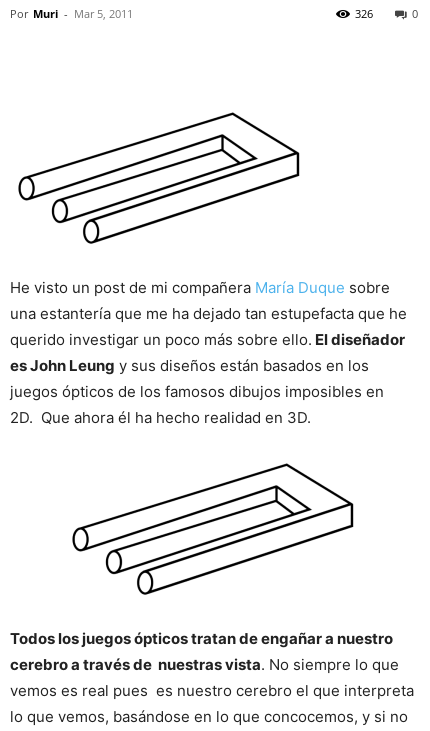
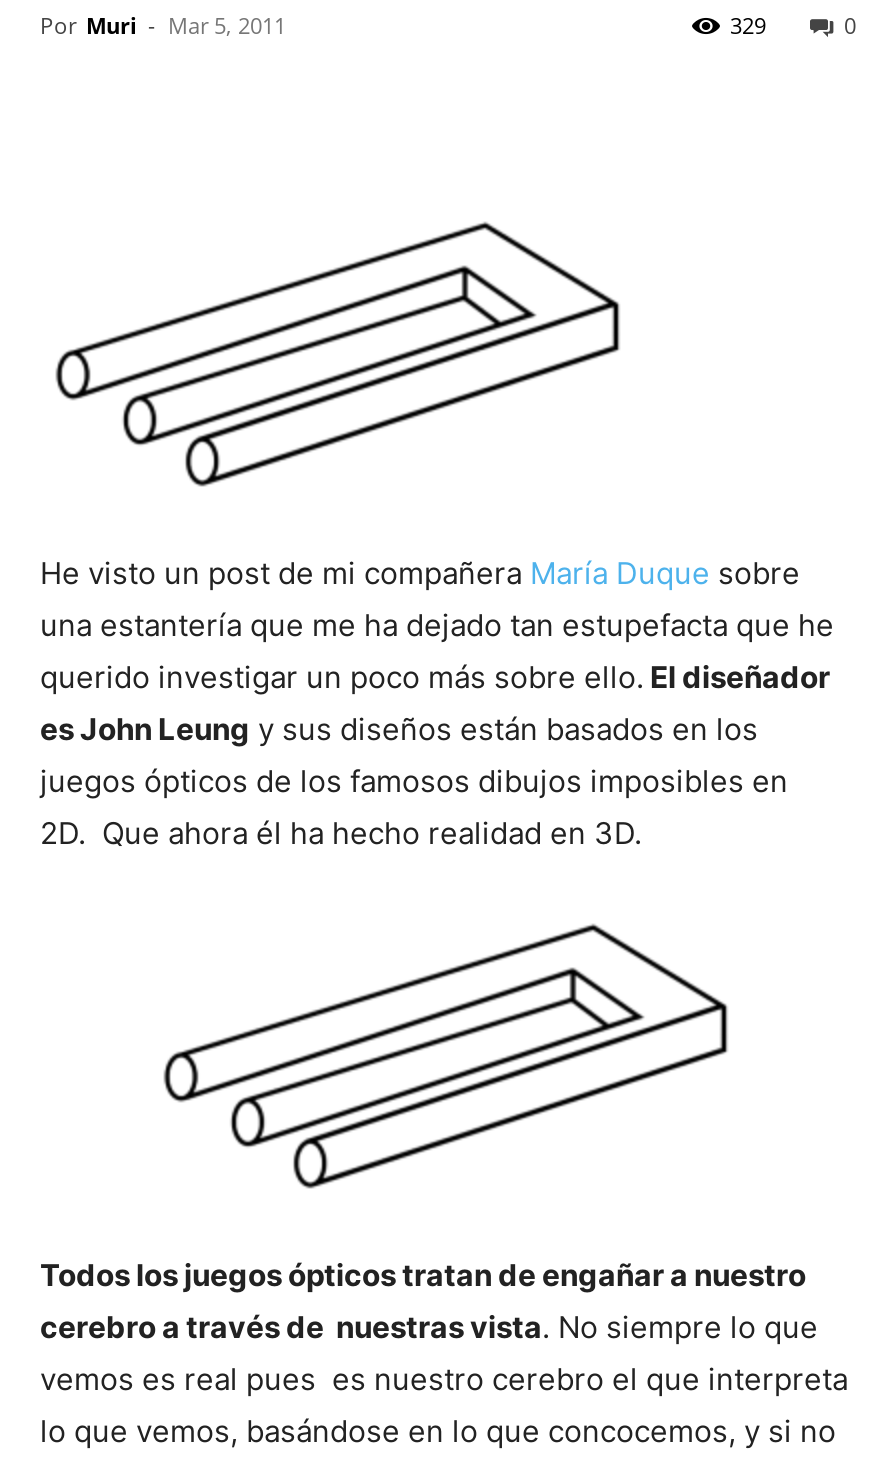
[355,6,373,21] 326 -> [730,10,766,40] 329

